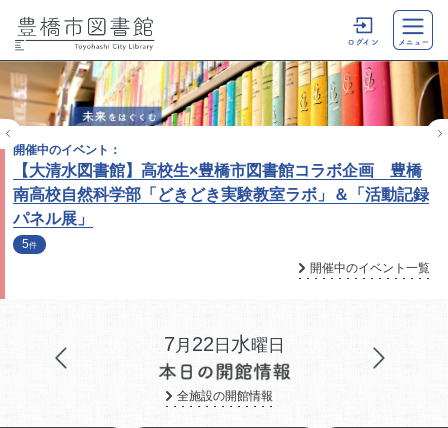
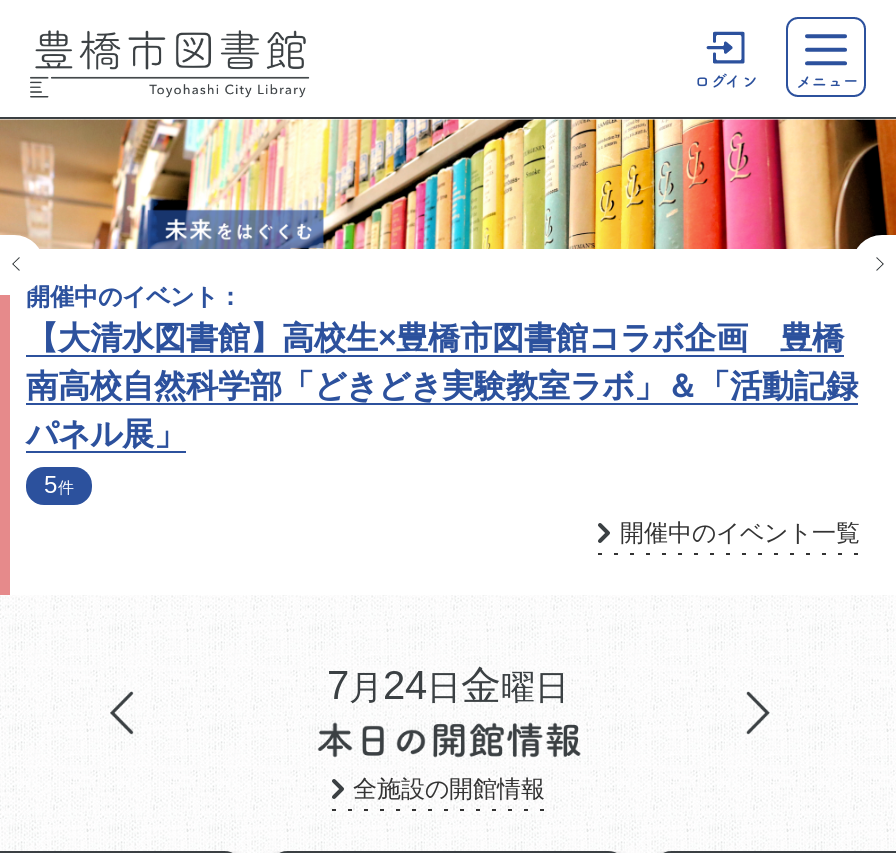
[163,333,284,355] 7月22日水曜日 -> [327,662,569,706] 7月24日金曜日

